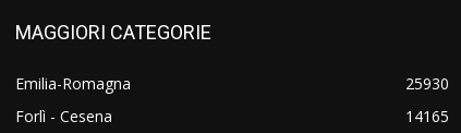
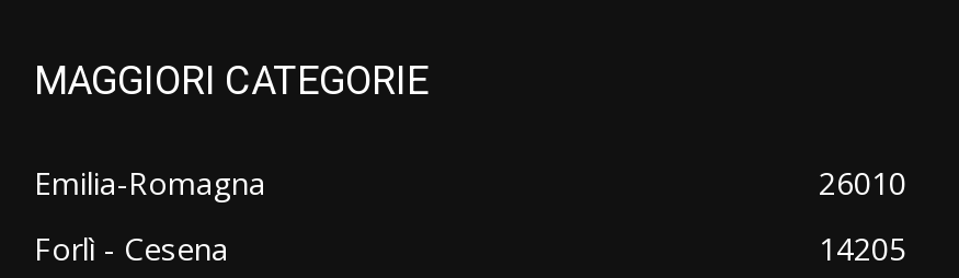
[405,73,449,94] 25930 -> [819,162,906,203] 26010
[405,106,449,126] 14165 -> [819,227,906,269] 14205

